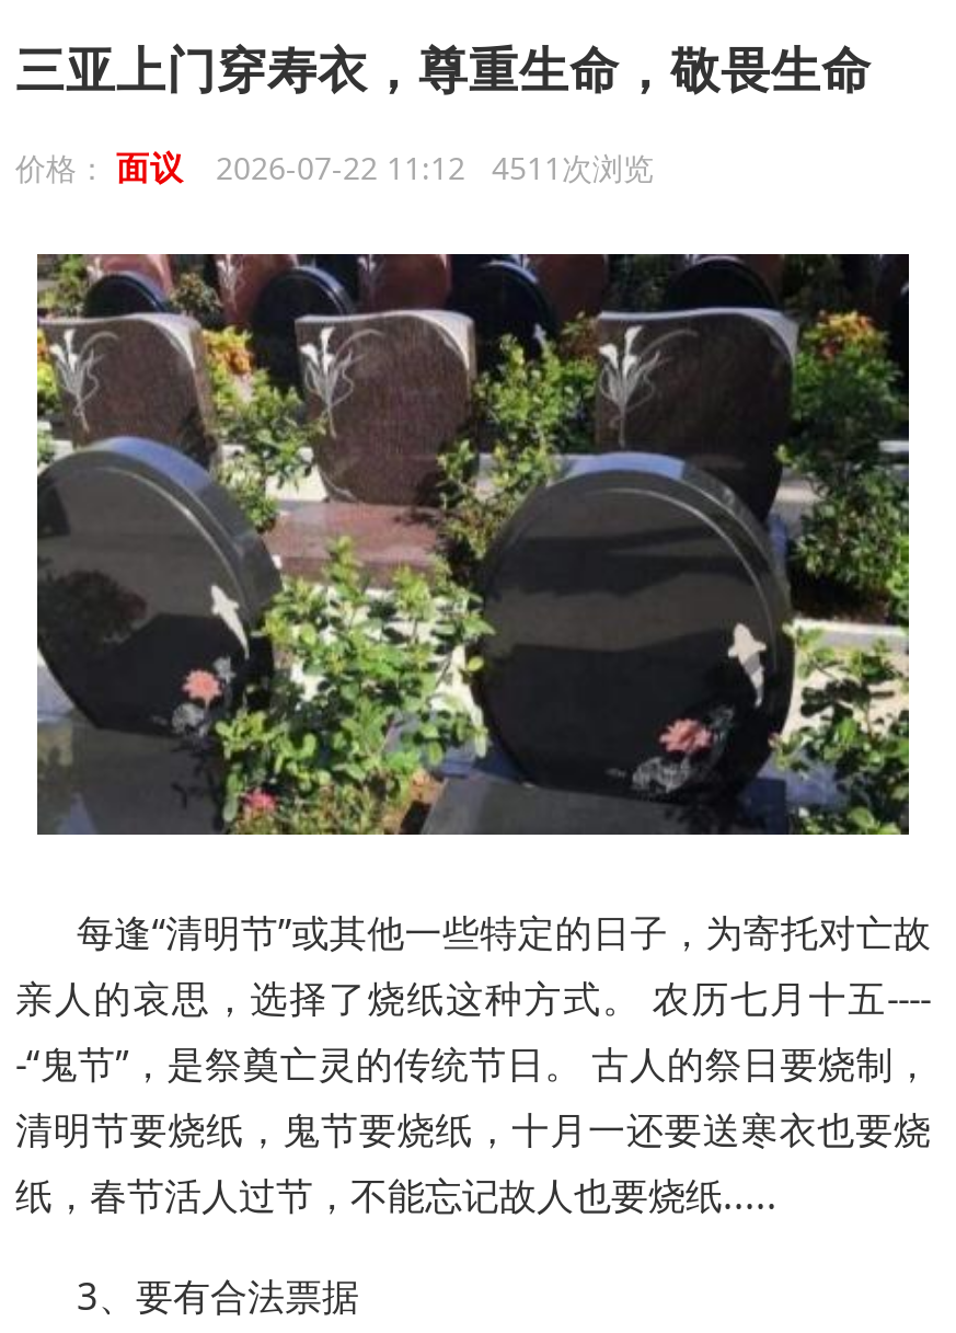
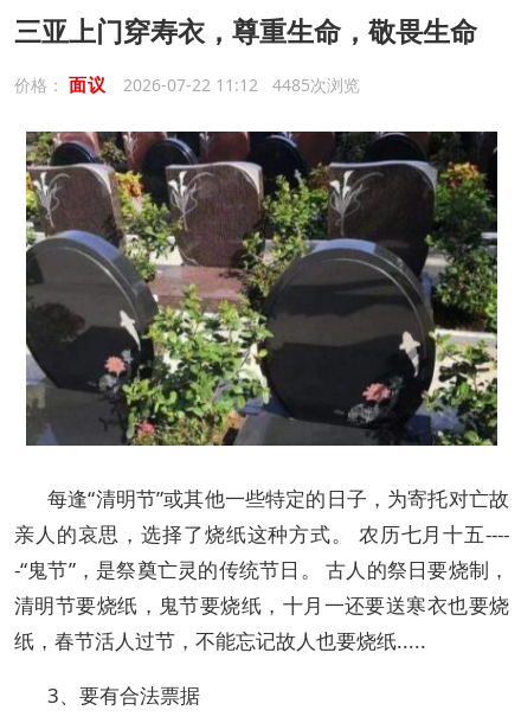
[15,145,654,188] 价格：面议 2026-07-22 11:12 4511次浏览 -> [14,72,359,96] 价格：面议 2026-07-22 11:12 4485次浏览

